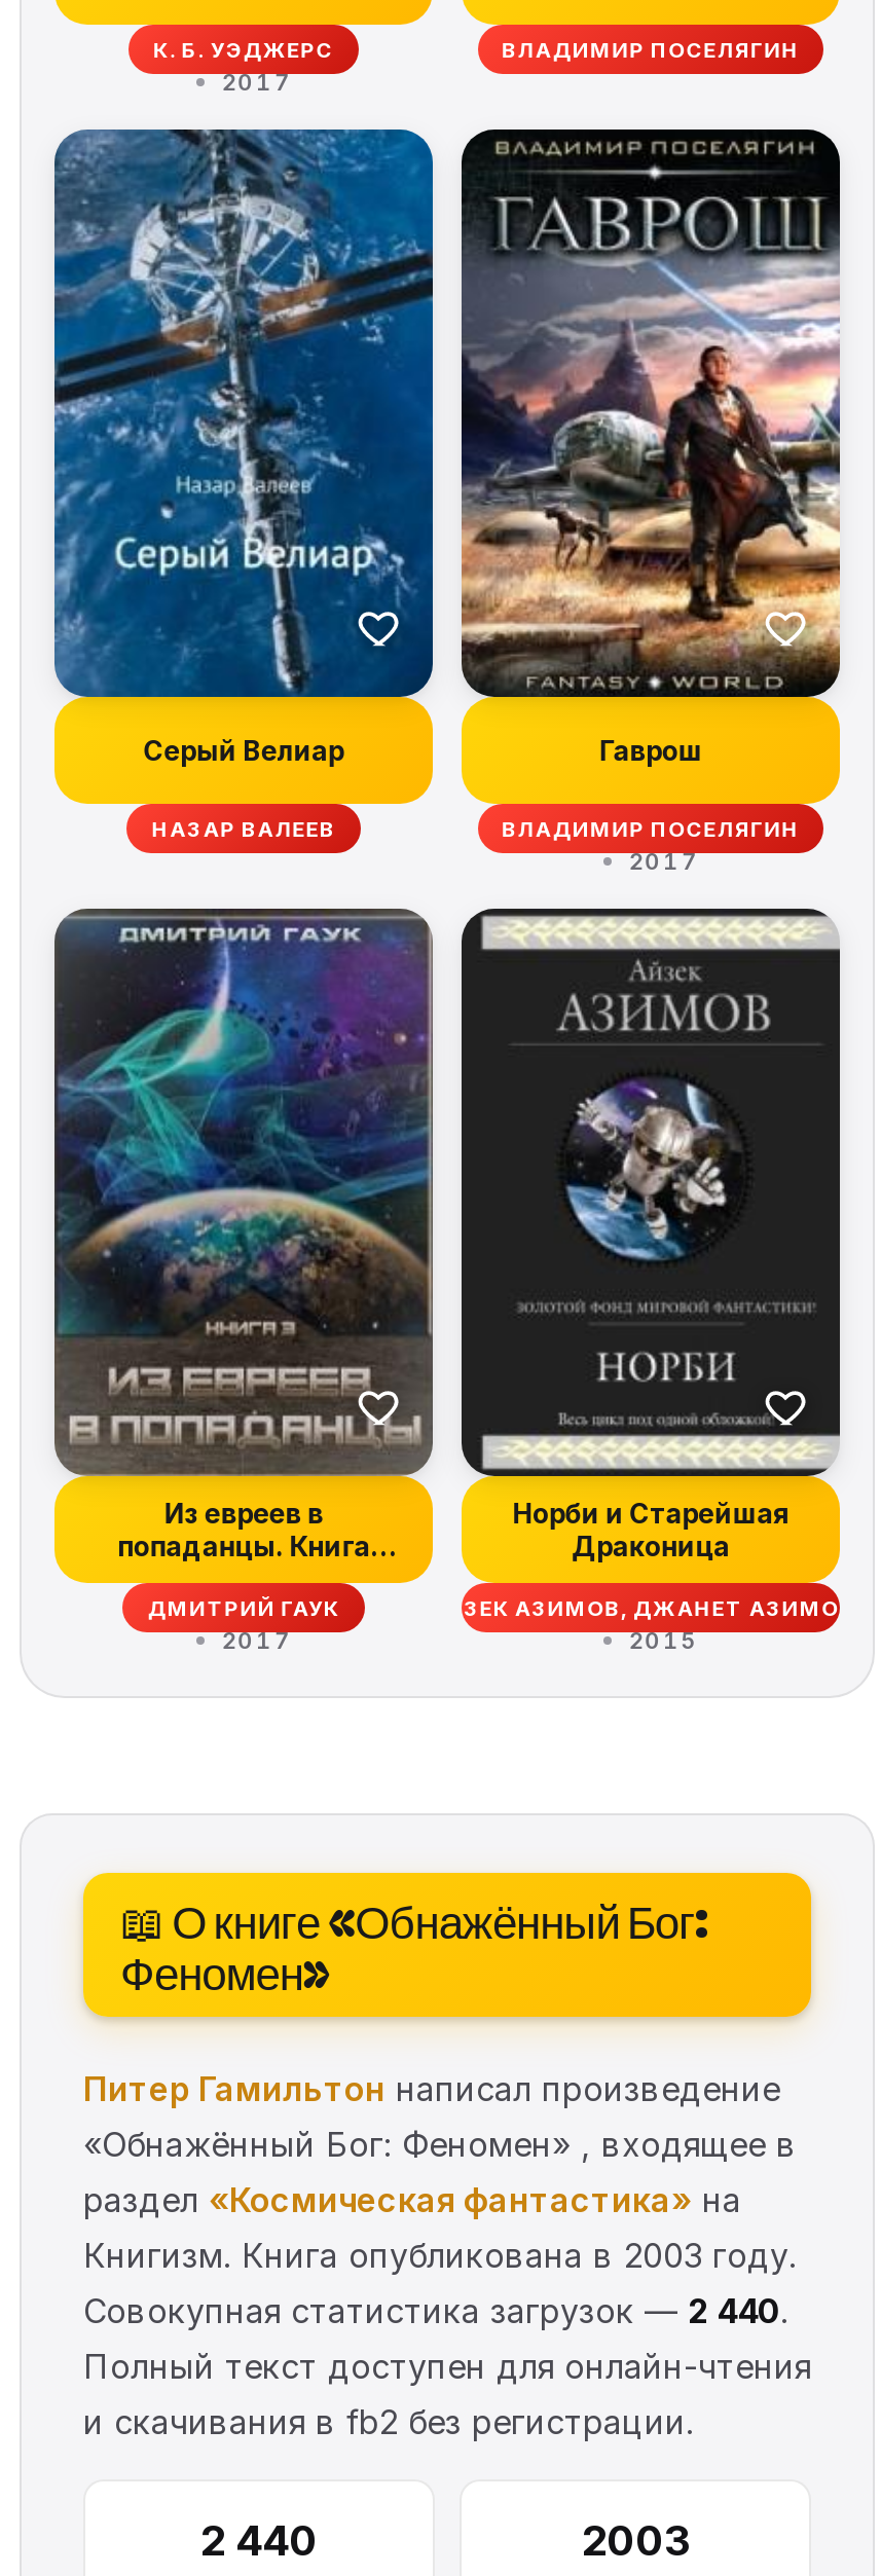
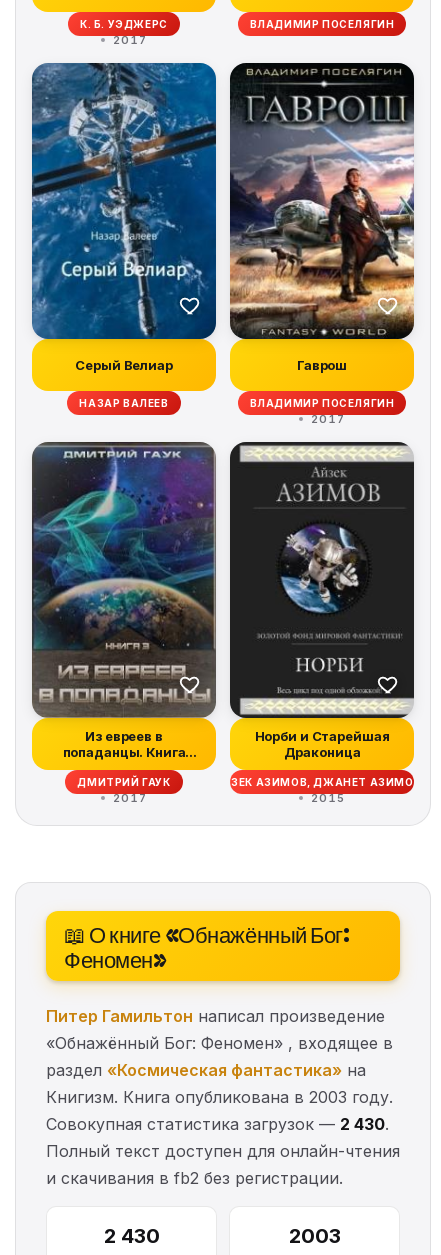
[83,2290,788,2332] Совокупная статистика загрузок — 2 440. -> [46,1114,389,1134] Совокупная статистика загрузок — 2 430.
[200,2517,318,2566] 2 440 -> [103,1224,159,1248] 2 430

